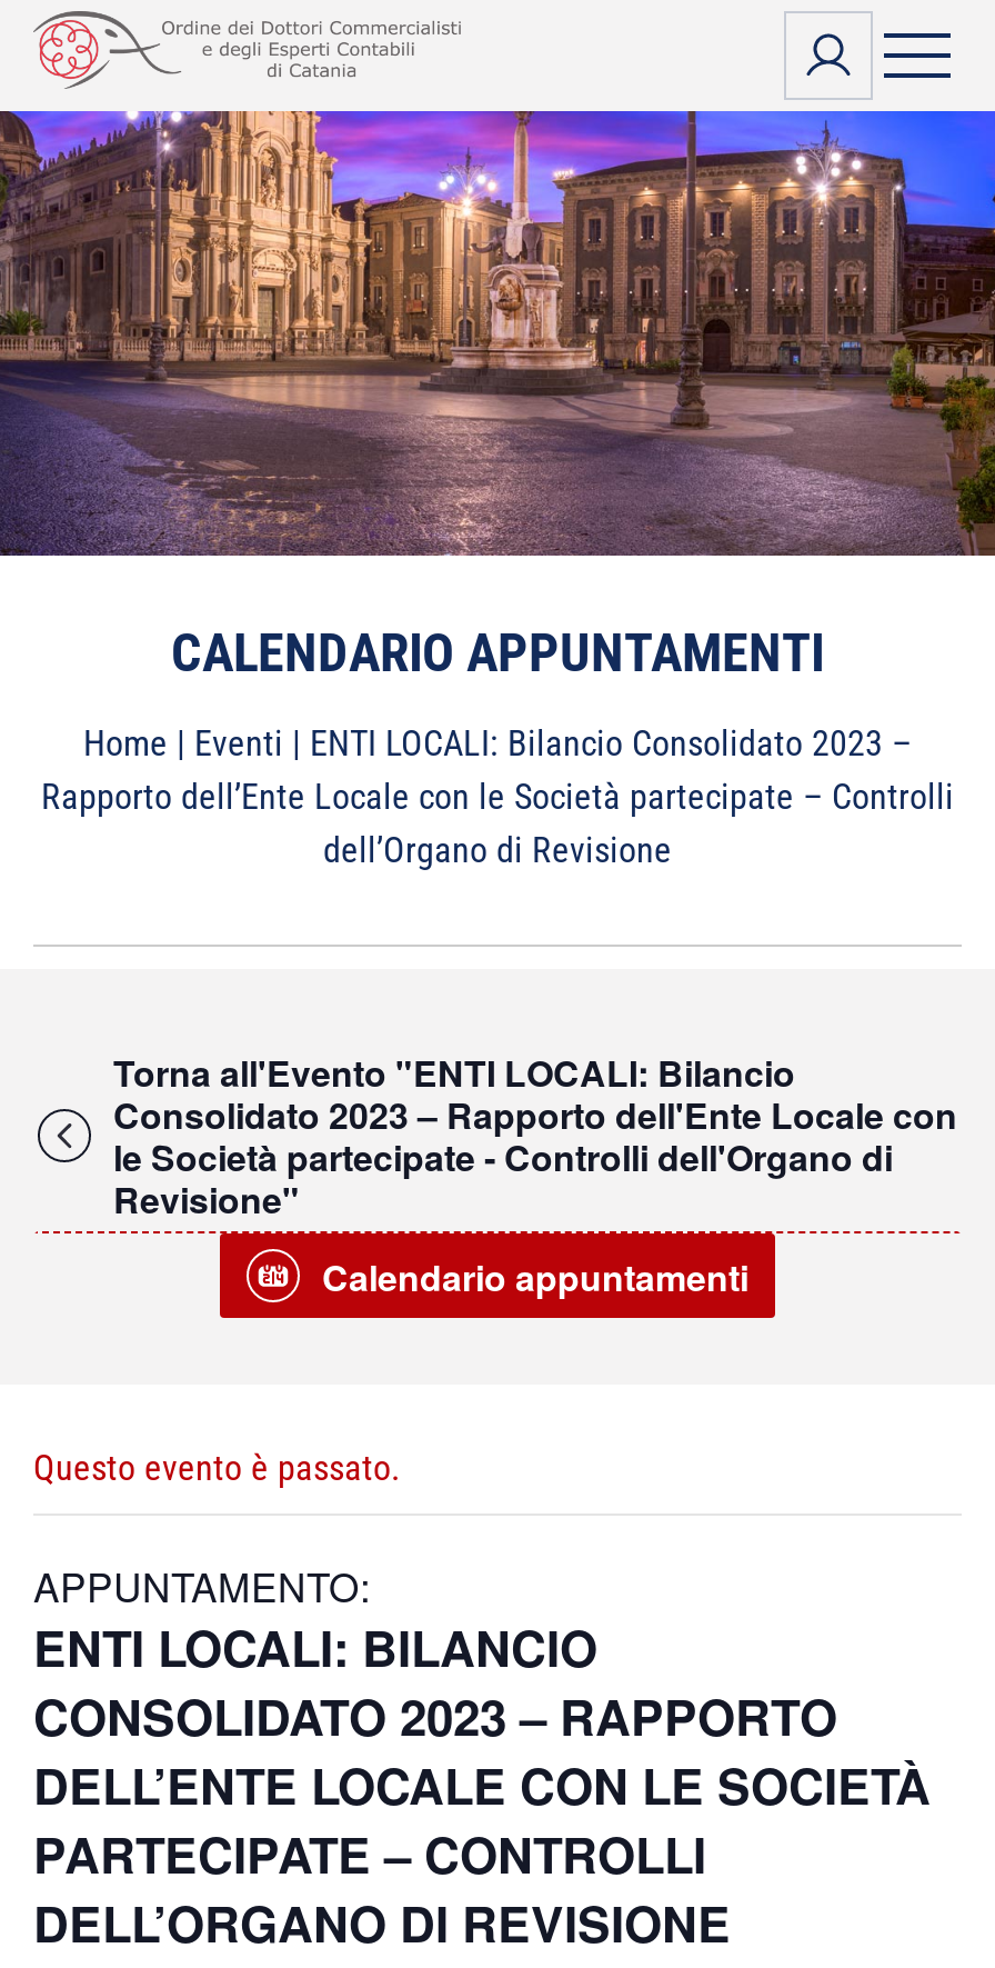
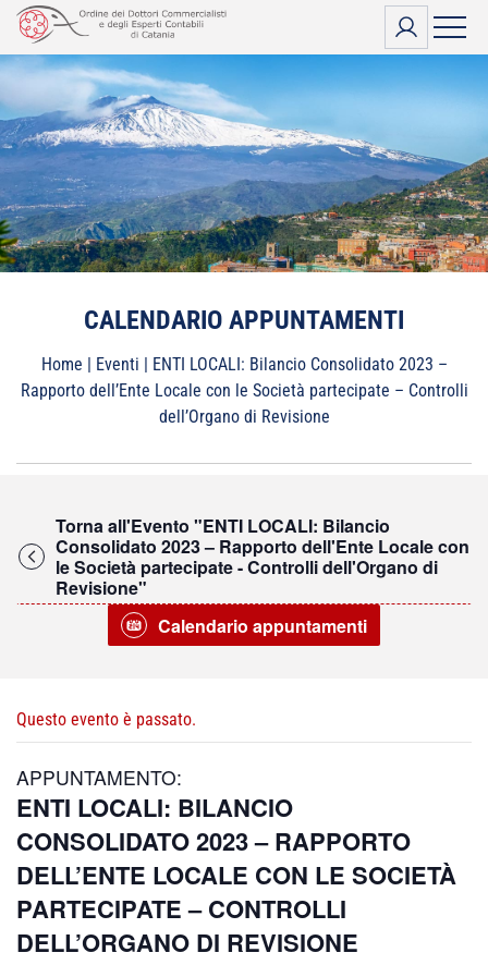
[7,109,988,558] [image] -> [3,53,485,273] [image]

